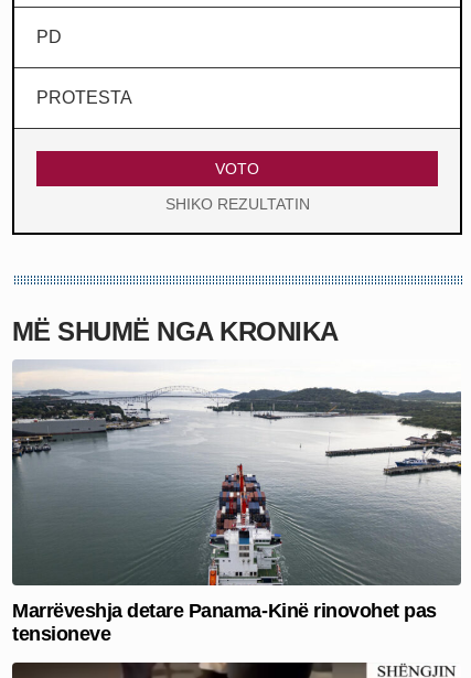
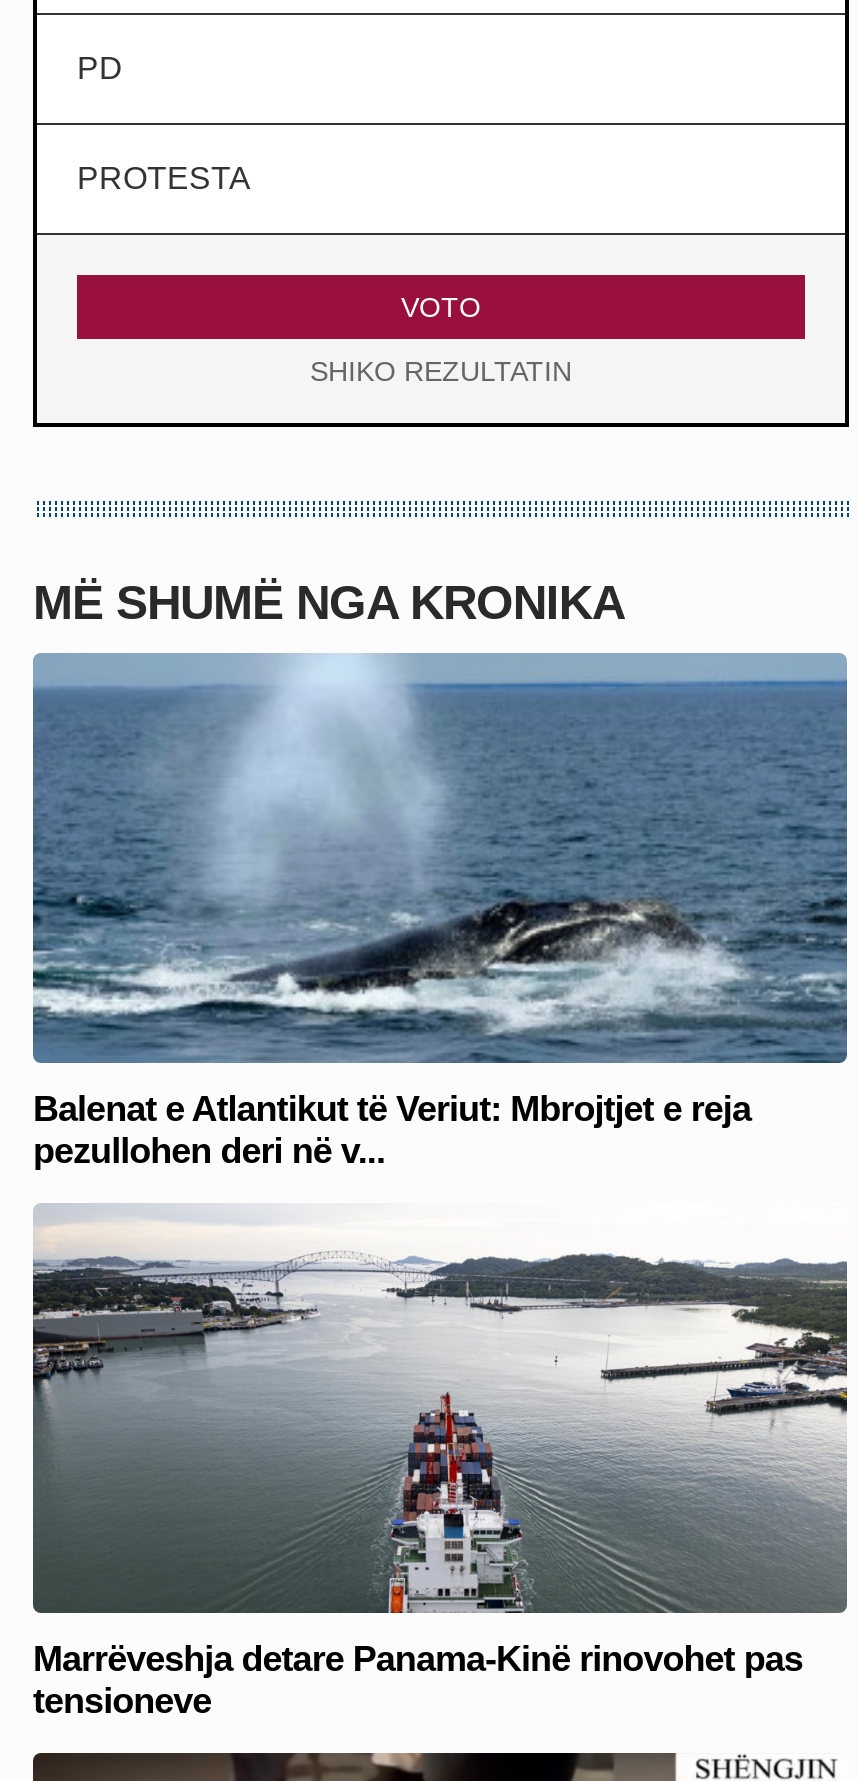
none -> [31,651,849,1171] [image] | Balenat e Atlantikut të Veriut: Mbrojtjet e reja | pezullohen deri në v...

